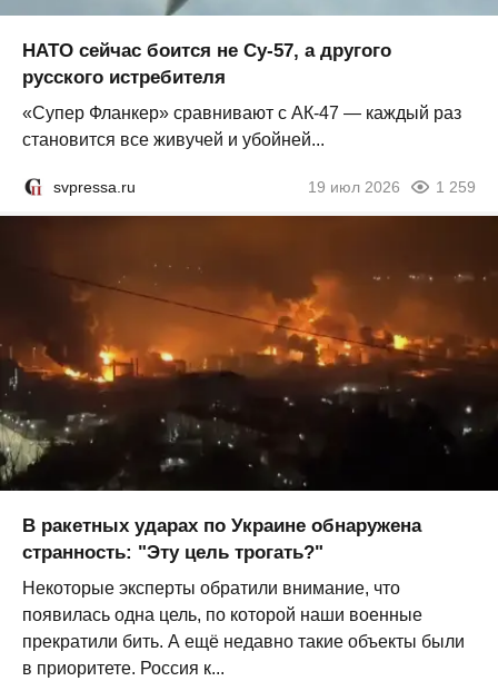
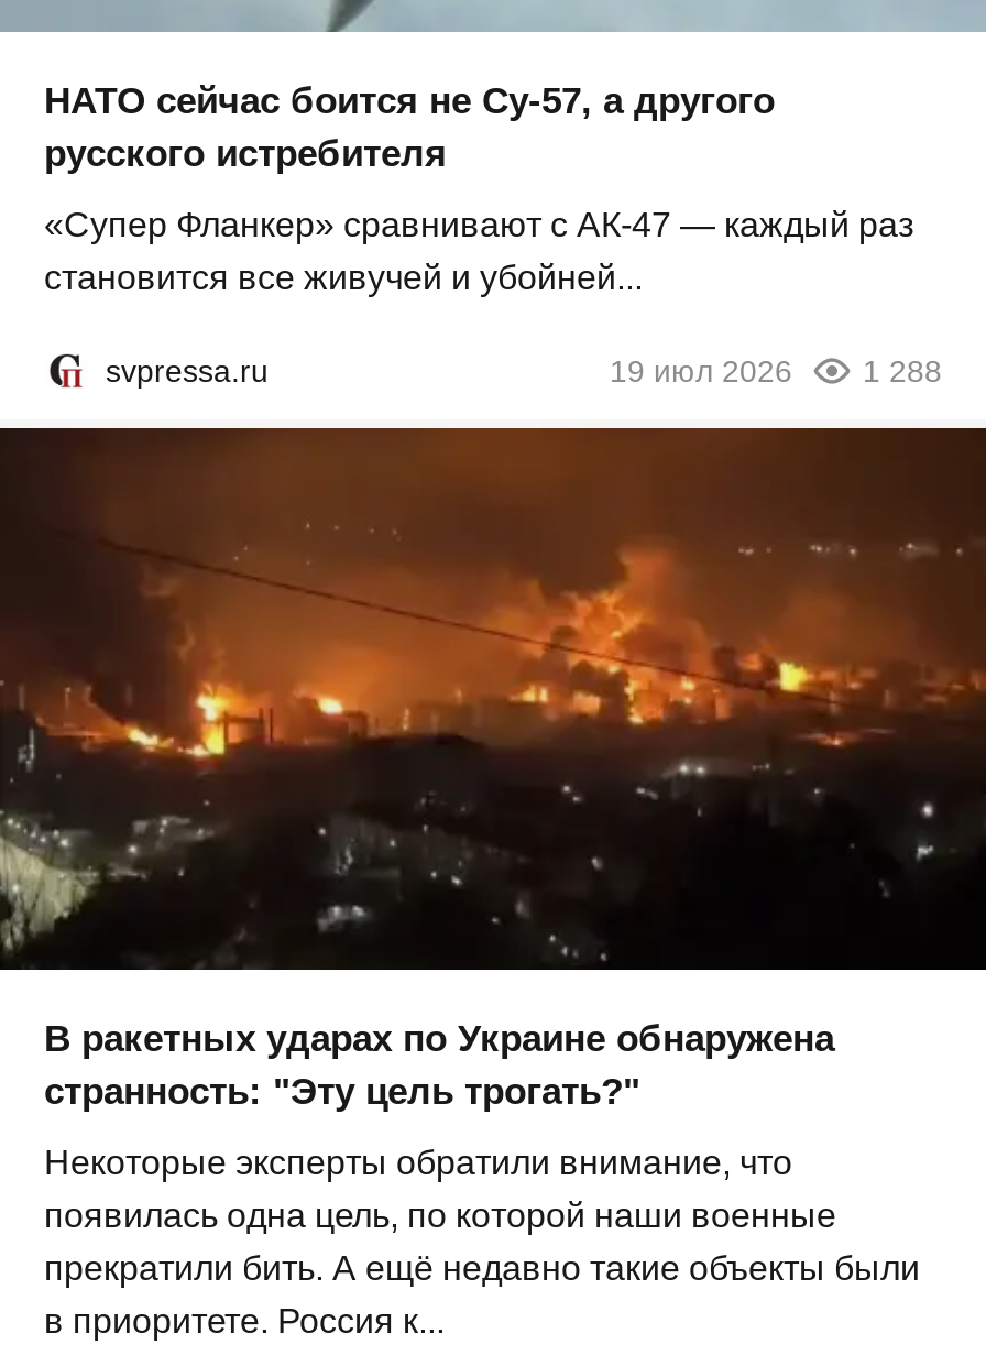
[308,178,476,196] 19 июл 2026 1 259 -> [610,353,942,388] 19 июл 2026 1 288

